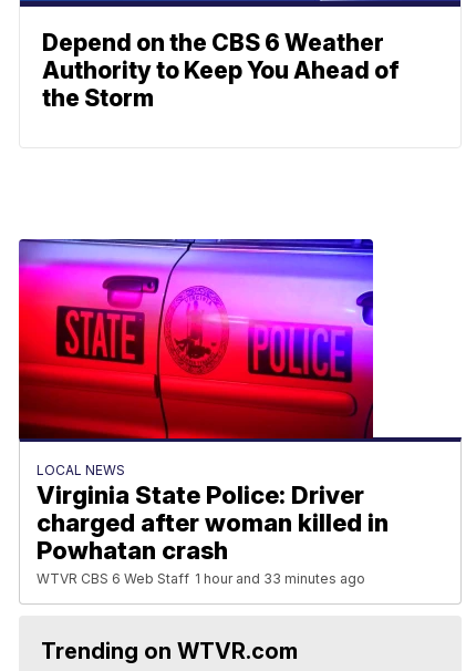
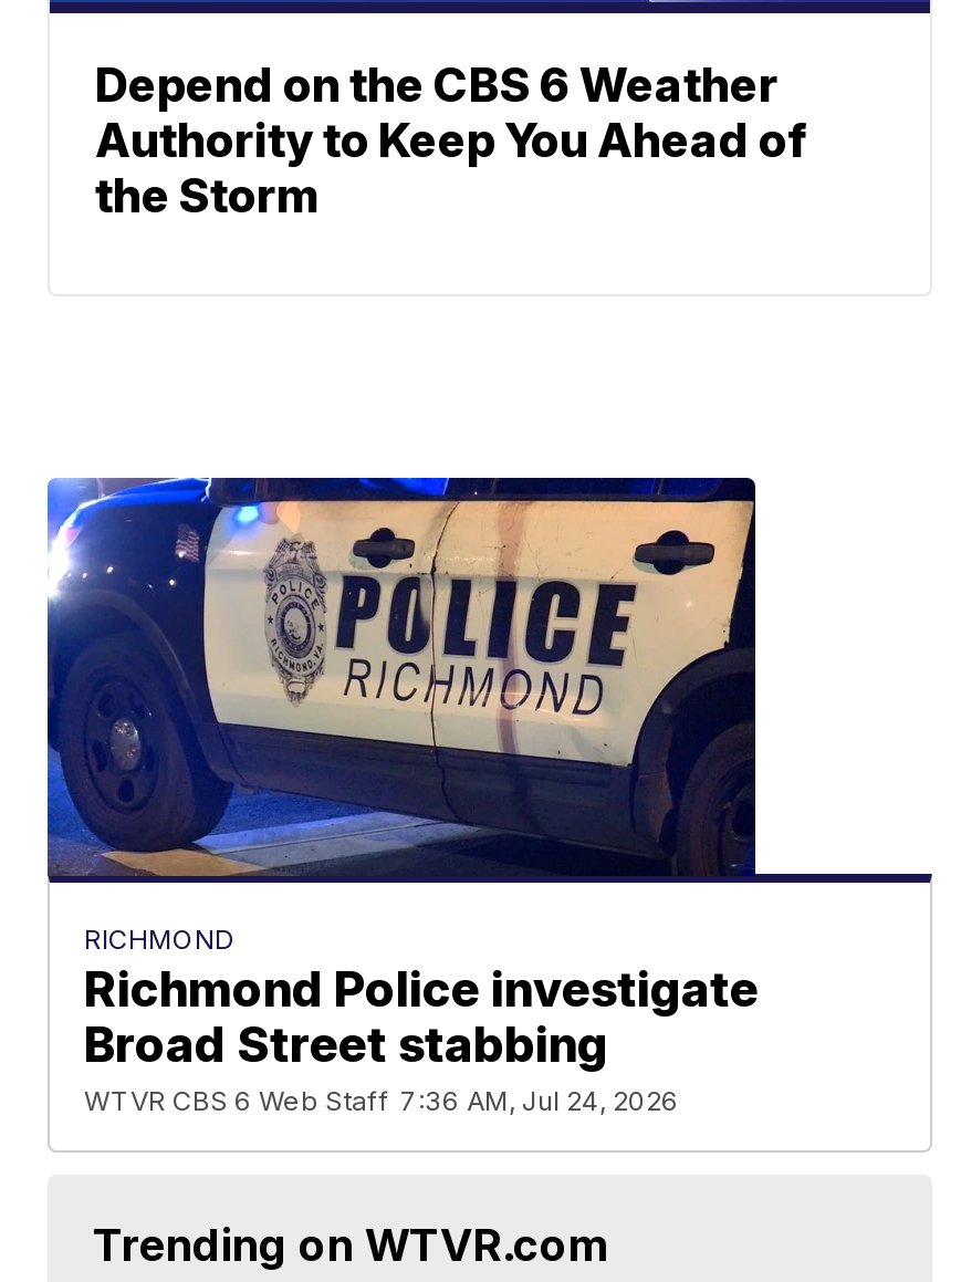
[18,238,389,587] [image] | LOCAL NEWS | Virginia State Police: Driver | charged after woman killed in | Powhatan crash | WTVR CBS 6 Web Staff 1 hour and 33 minutes ago -> [45,476,759,1118] [image] | RICHMOND | Richmond Police investigate | Broad Street stabbing | WTVR CBS 6 Web Staff 7:36 AM, Jul 24, 2026

